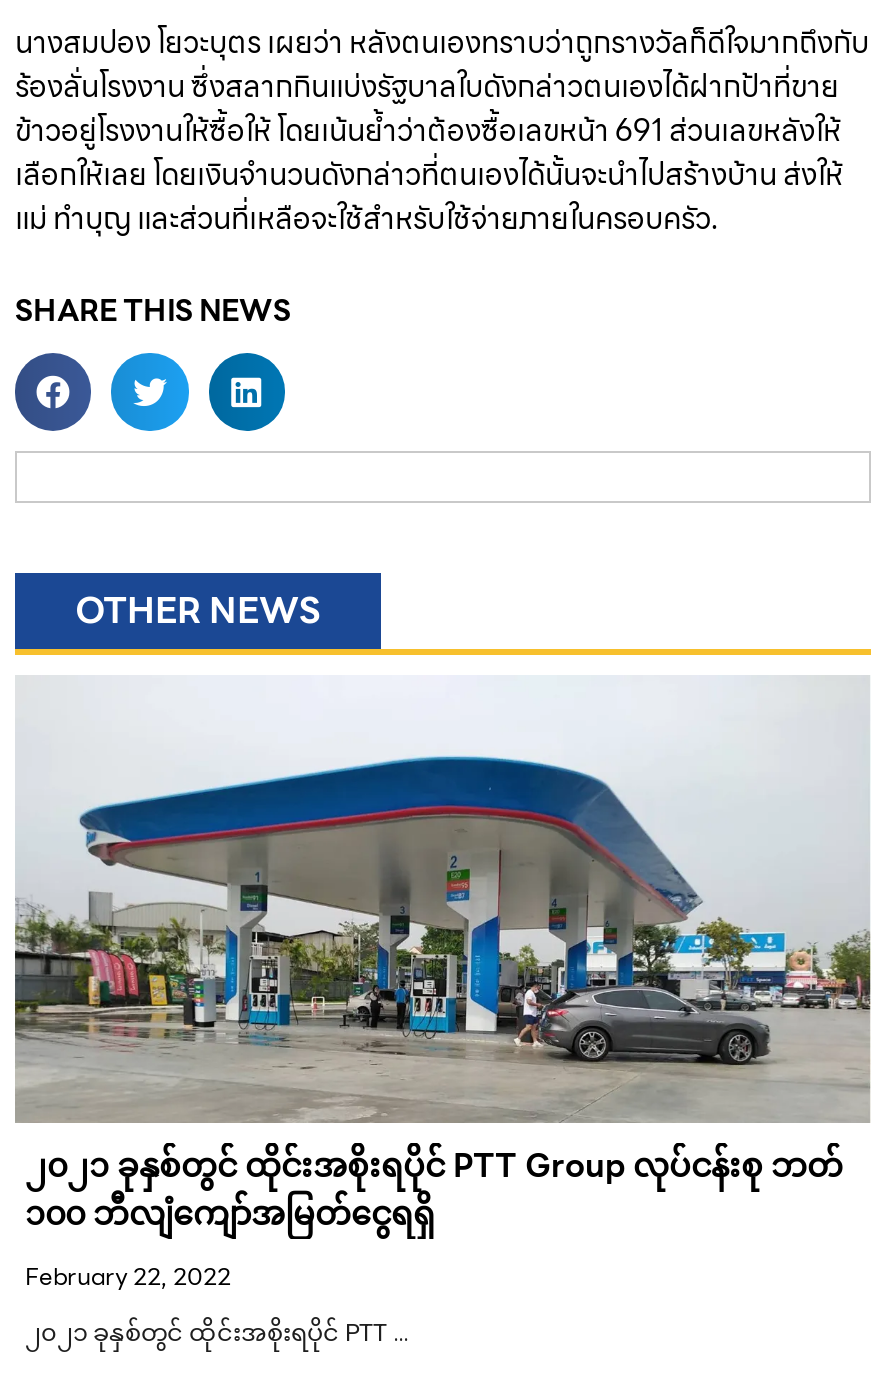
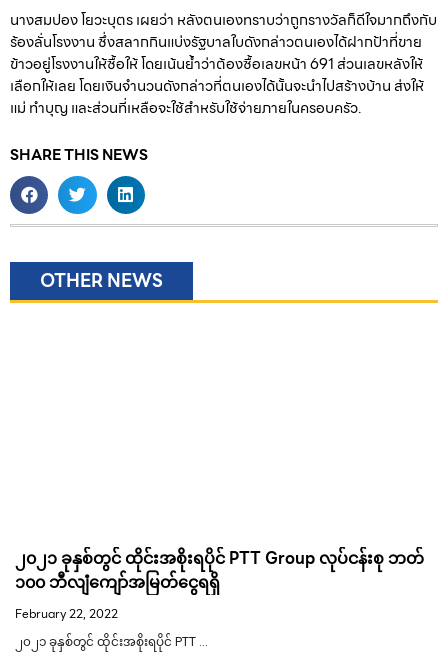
[13,676,873,1124] [image] -> none

